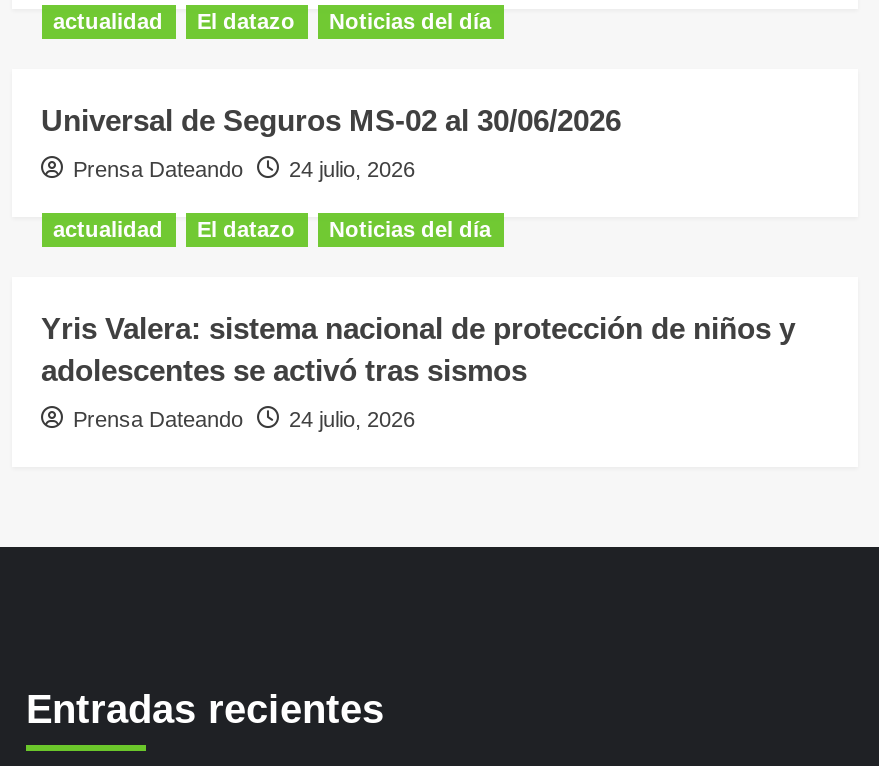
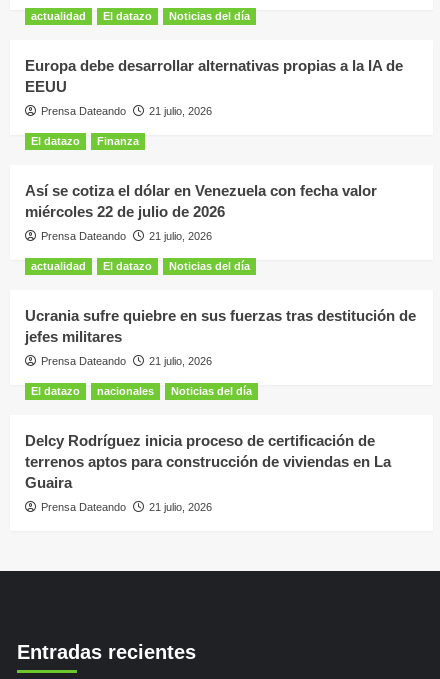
[41,104,621,138] Universal de Seguros MS-02 al 30/06/2026 -> [24,57,402,95] Europa debe desarrollar alternativas propias a la IA de | EEUU
[289,158,415,182] 24 julio, 2026 -> [24,105,376,242] 21 julio, 2026 | El datazo | Finanza | Así se cotiza el dólar en Venezuela con fecha valor | miércoles 22 de julio de 2026 | Prensa Dateando | 21 julio, 2026
[41,312,795,388] Yris Valera: sistema nacional de protección de niños y | adolescentes se activó tras sismos -> [24,307,415,345] Ucrania sufre quiebre en sus fuerzas tras destitución de | jefes militares
[289,408,415,432] 24 julio, 2026 -> [24,355,390,513] 21 julio, 2026 | El datazo | nacionales | Noticias del día | Delcy Rodríguez inicia proceso de certificación de | terrenos aptos para construcción de viviendas en La | Guaira | Prensa Dateando | 21 julio, 2026

